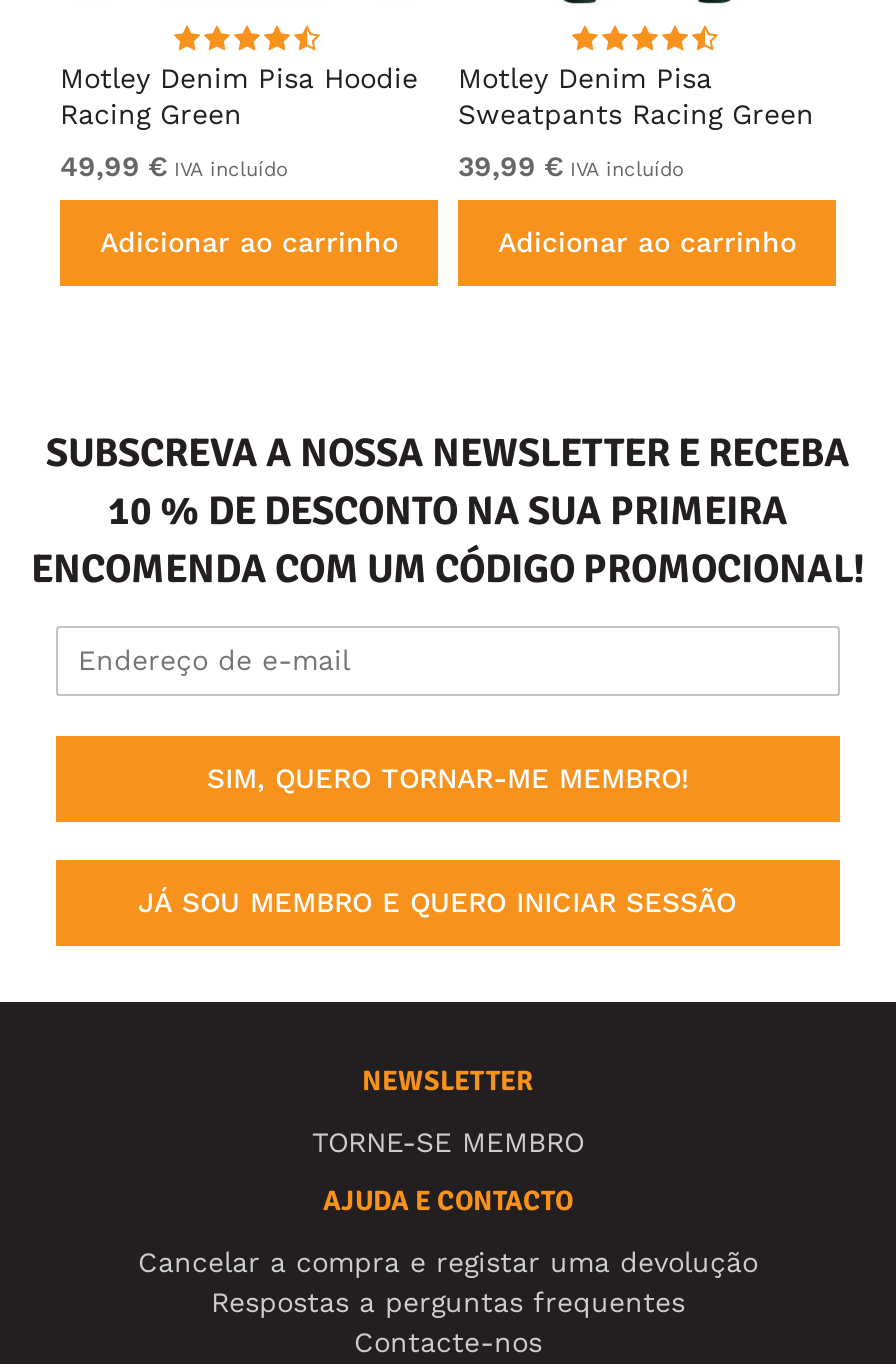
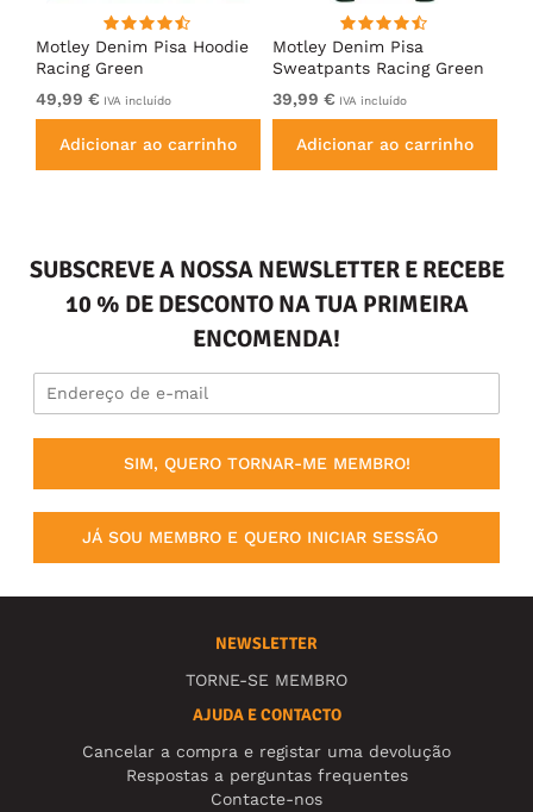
[31,427,865,593] SUBSCREVA A NOSSA NEWSLETTER E RECEBA | 10 % DE DESCONTO NA SUA PRIMEIRA | ENCOMENDA COM UM CÓDIGO PROMOCIONAL! -> [29,254,504,353] SUBSCREVE A NOSSA NEWSLETTER E RECEBE | 10 % DE DESCONTO NA TUA PRIMEIRA | ENCOMENDA!

